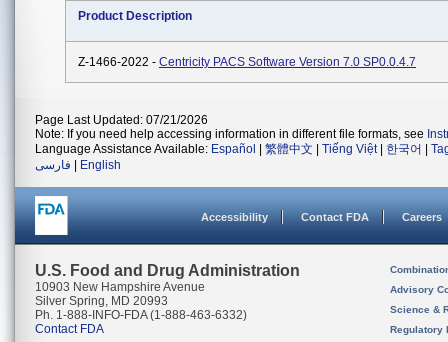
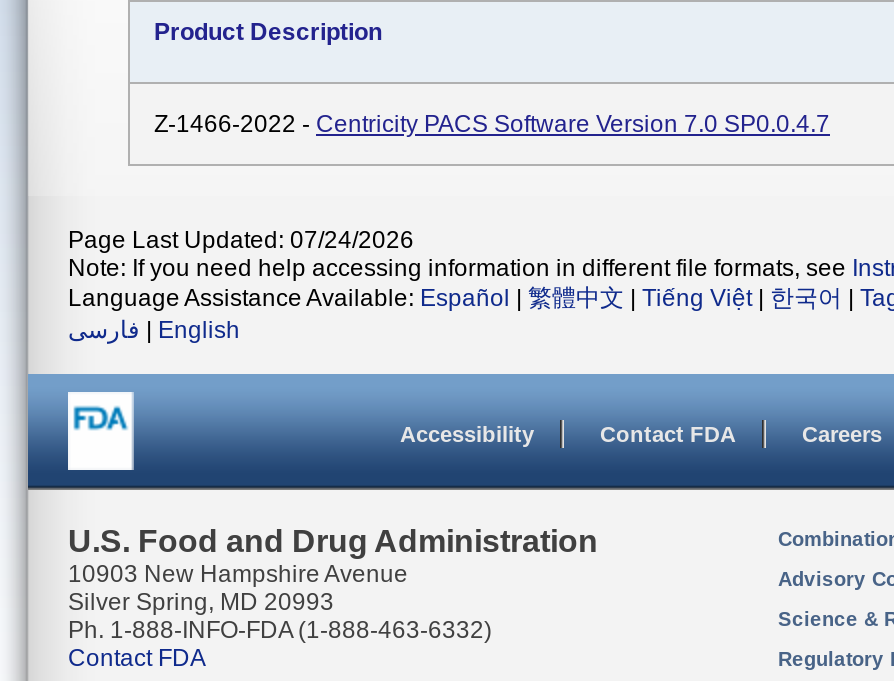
[35,113,208,127] Page Last Updated: 07/21/2026 -> [68,226,414,254] Page Last Updated: 07/24/2026

